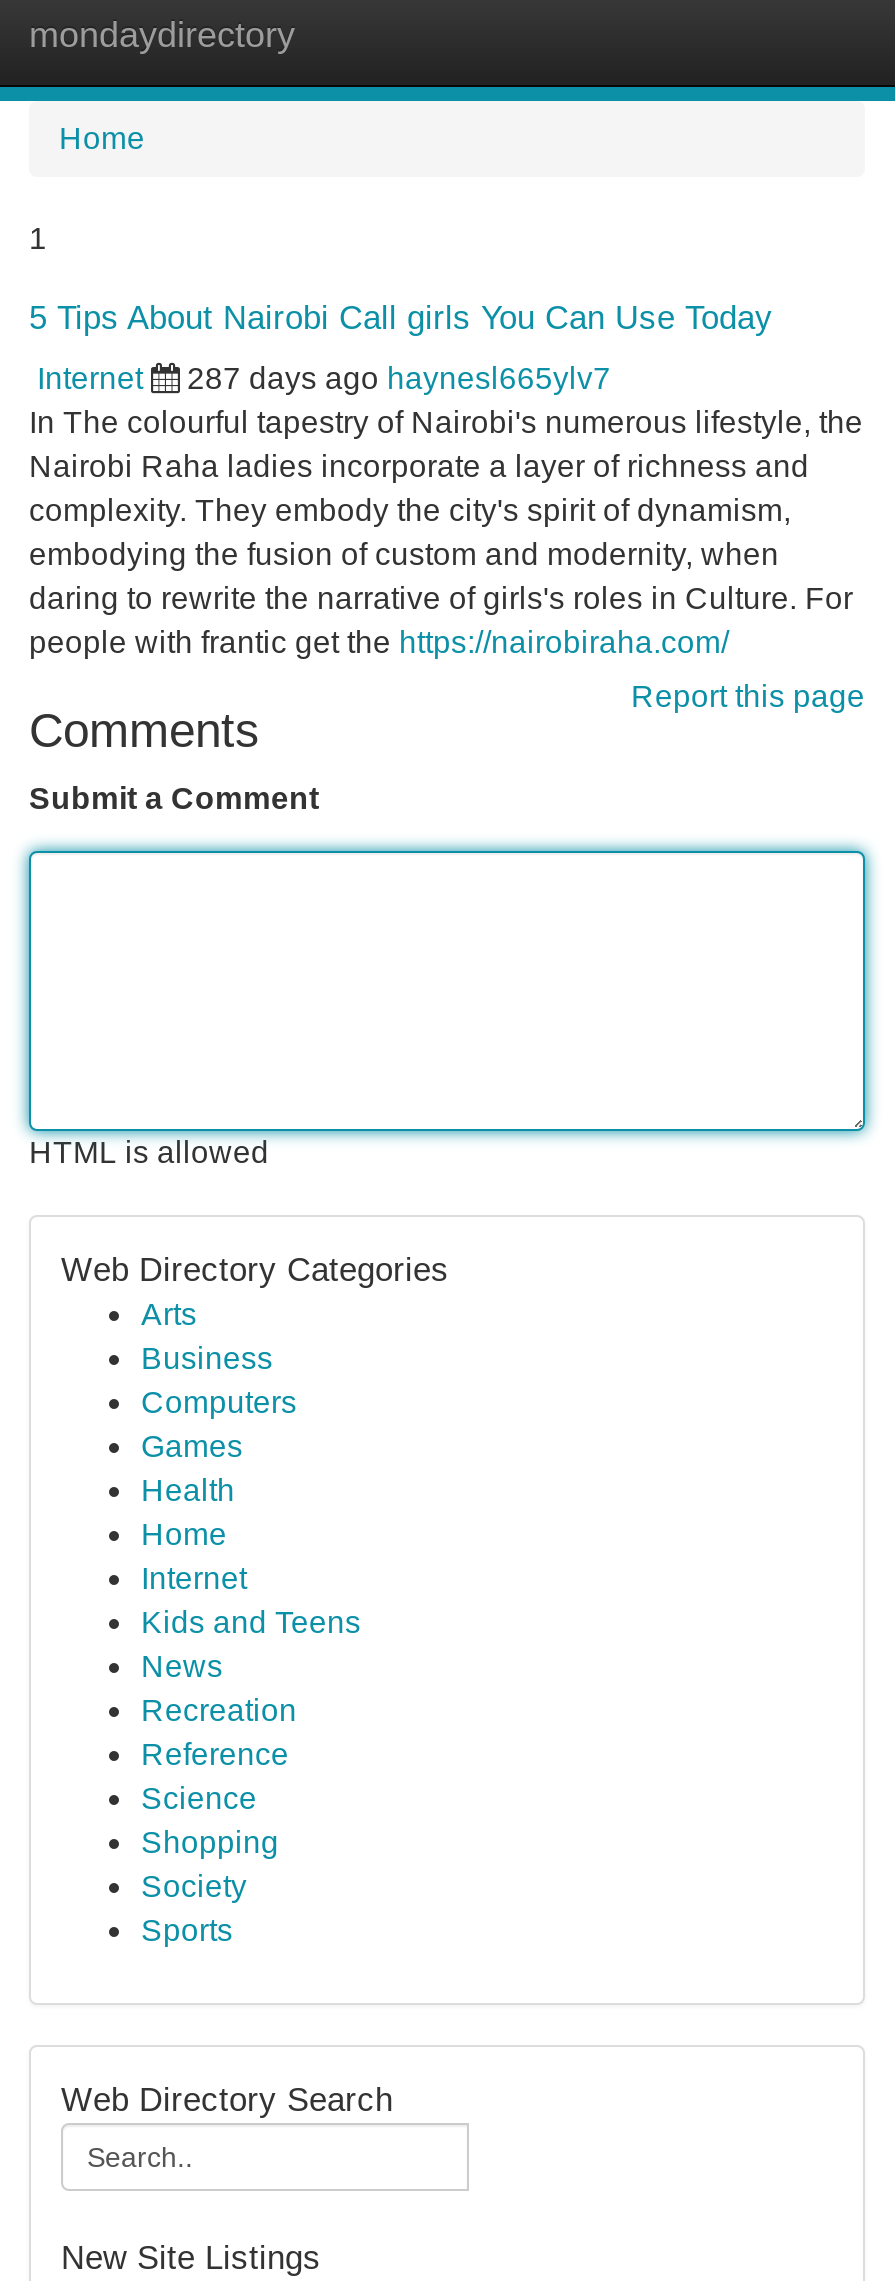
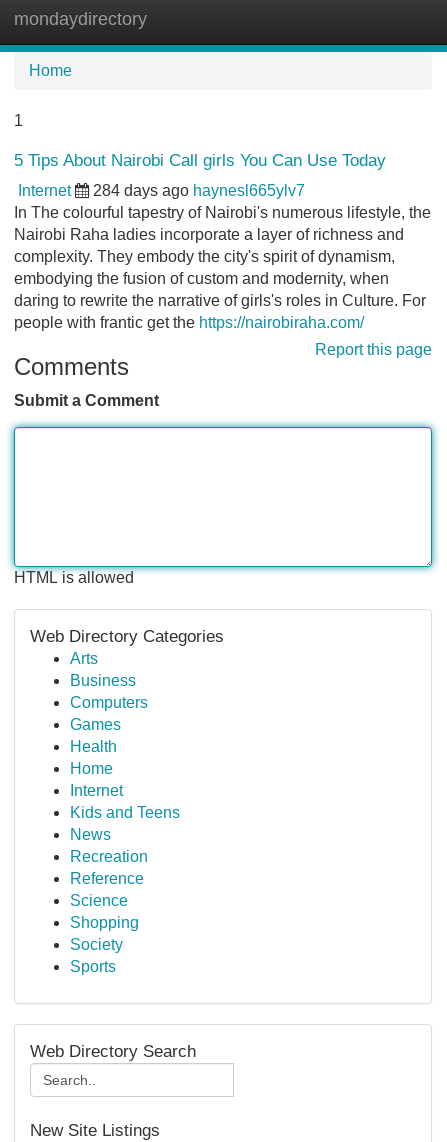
[187,361,611,395] 287 days ago haynesl665ylv7 -> [93,182,305,199] 284 days ago haynesl665ylv7

